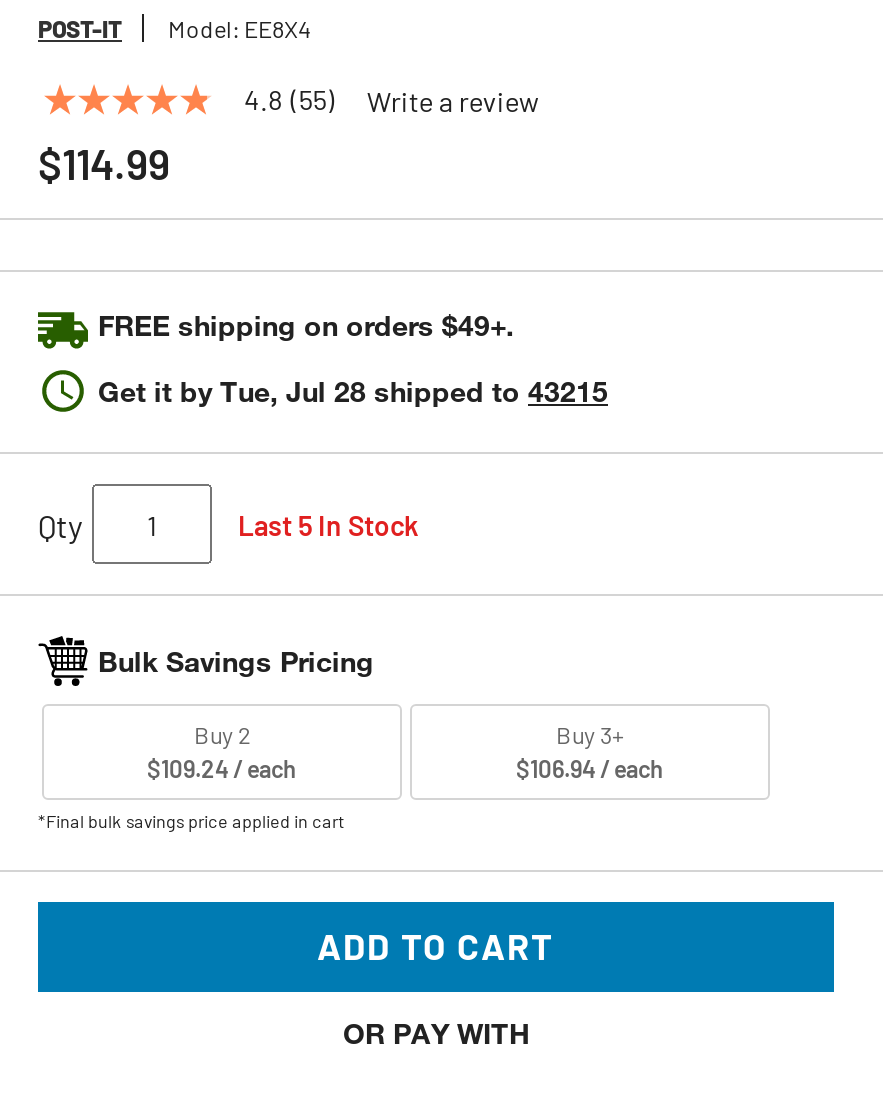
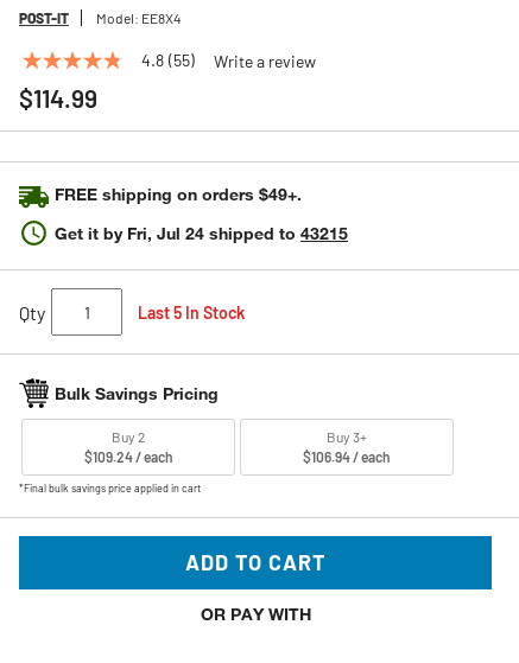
[98,374,608,408] Get it by Tue, Jul 28 shipped to 43215 -> [55,223,348,243] Get it by Fri, Jul 24 shipped to 43215

